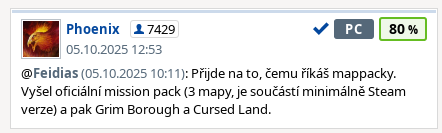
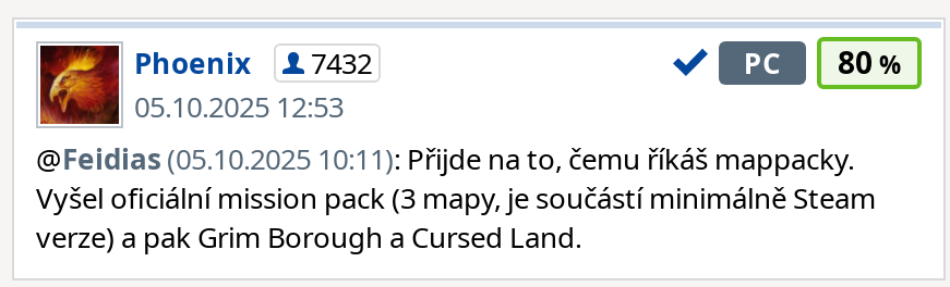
[66,20,175,38] Phoenix 7429 -> [134,43,372,83] Phoenix 7432

